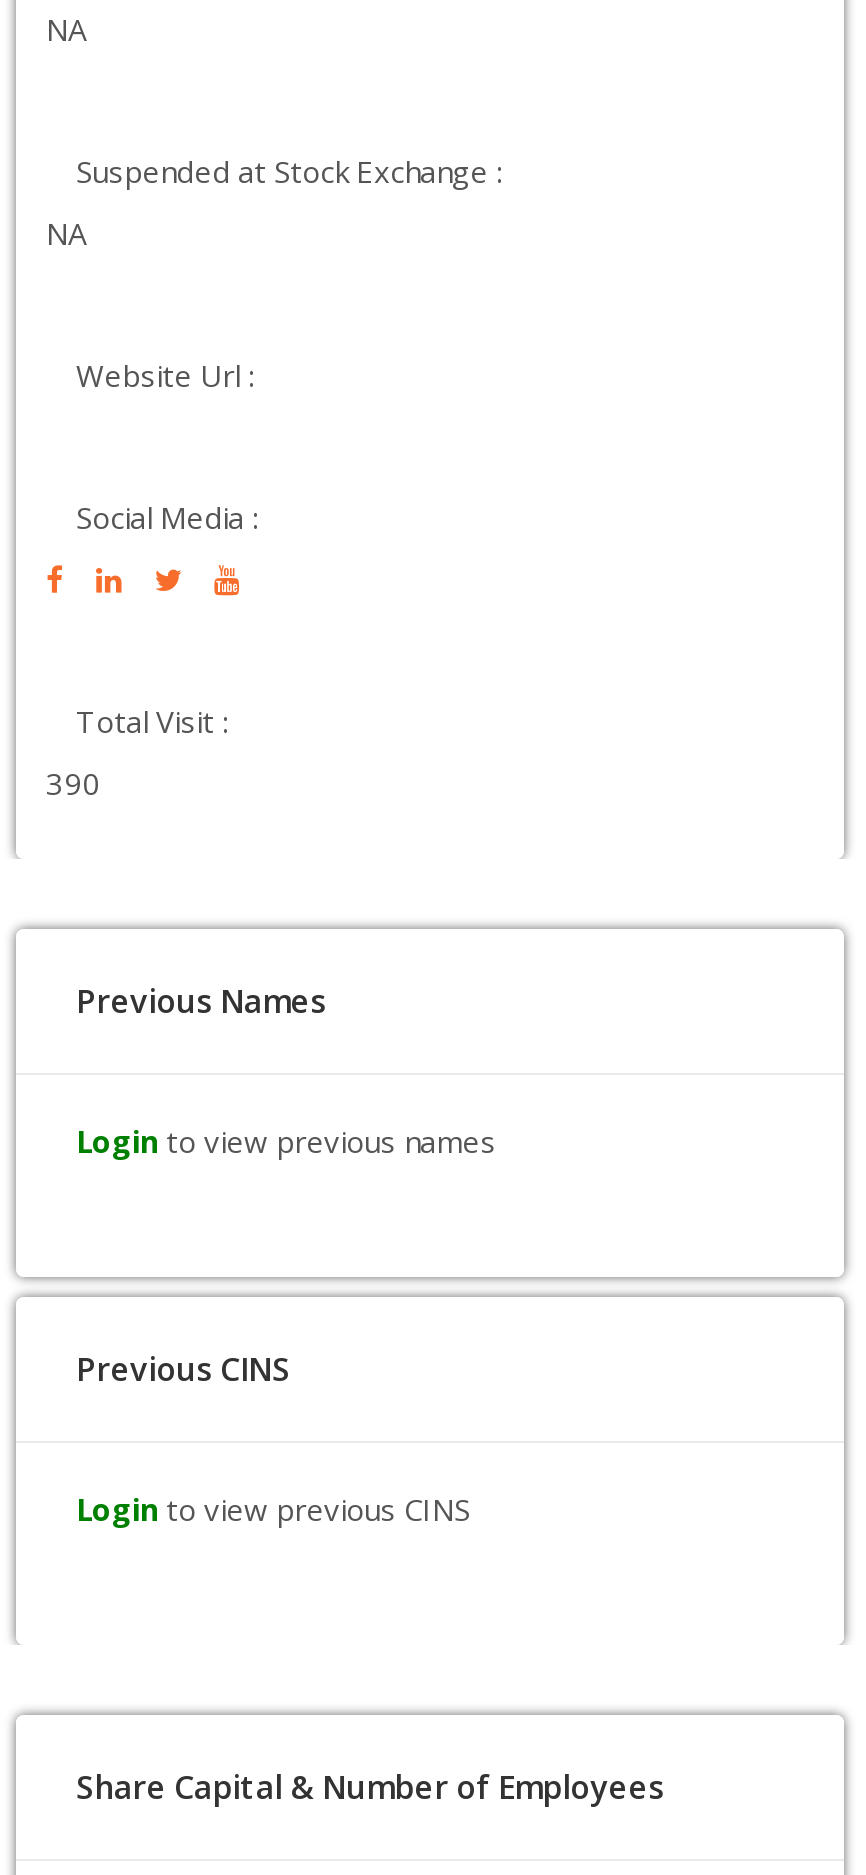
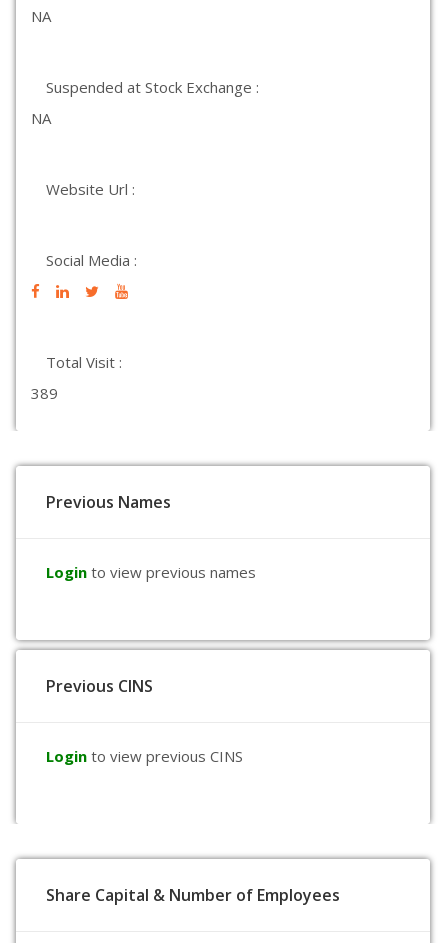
[46,763,100,803] 390 -> [31,383,58,403] 389

